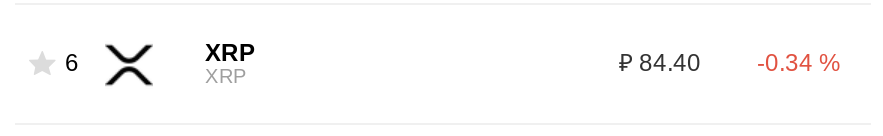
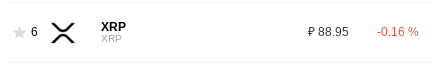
[619,50,701,78] ₽ 84.40 -> [308,25,349,39] ₽ 88.95
[757,50,841,78] -0.34 % -> [377,25,419,39] -0.16 %

